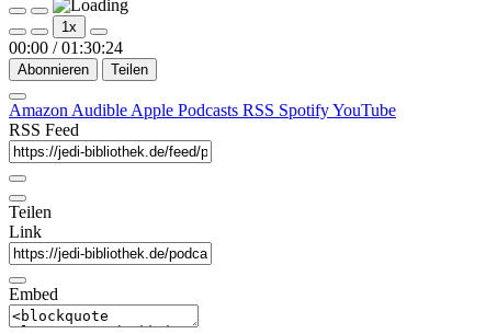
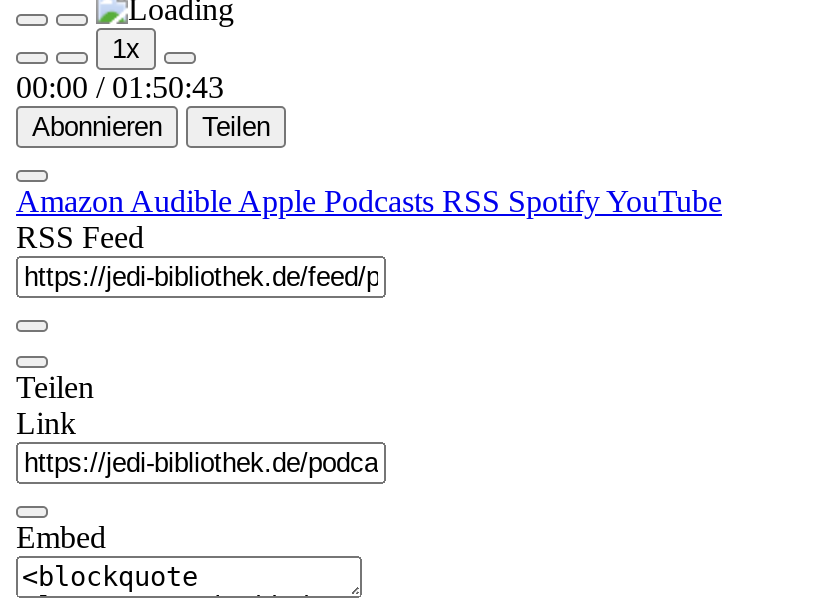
[9,38,123,57] 00:00 / 01:30:24 -> [16,69,224,103] 00:00 / 01:50:43

